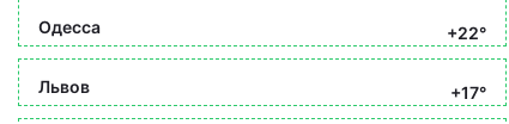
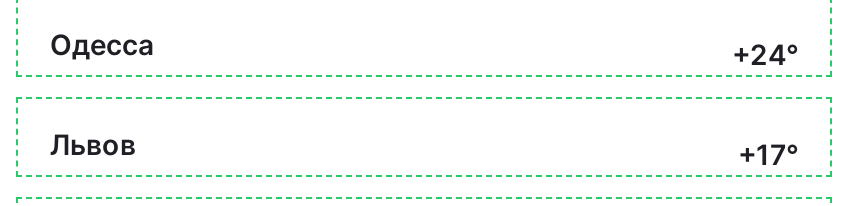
[447,23,486,43] +22° -> [732,37,798,71] +24°

